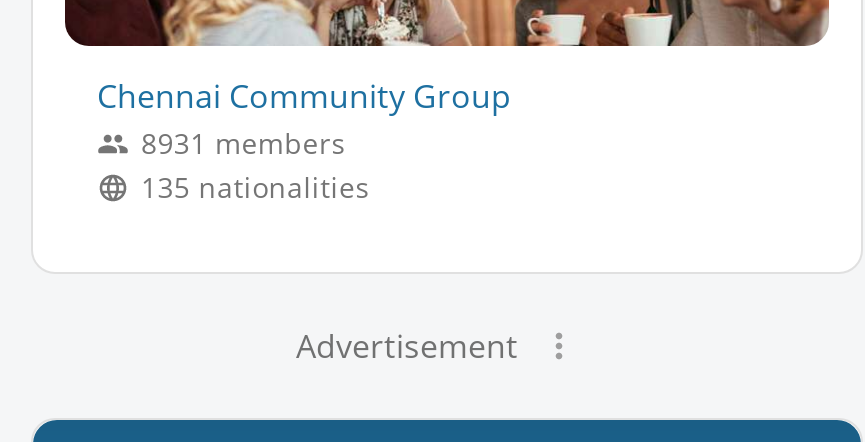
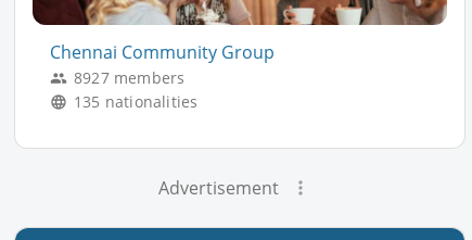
[141,124,346,162] 8931 members -> [74,67,185,88] 8927 members

